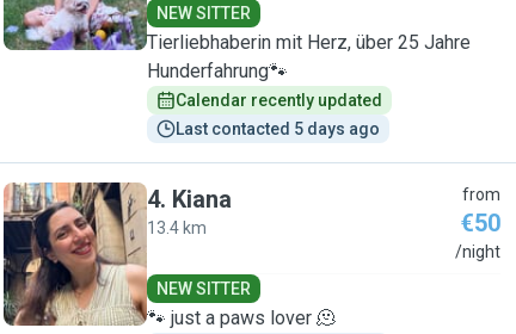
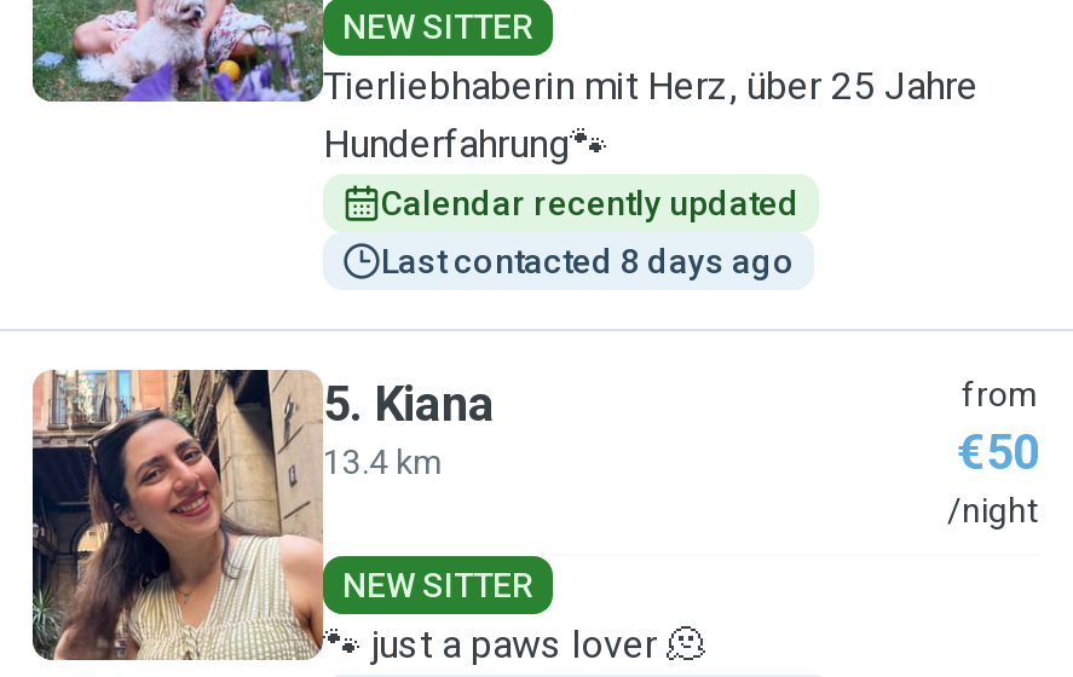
[176,119,380,138] Last contacted 5 days ago -> [381,242,795,280] Last contacted 8 days ago
[147,185,232,214] 4. Kiana -> [323,375,495,433] 5. Kiana

